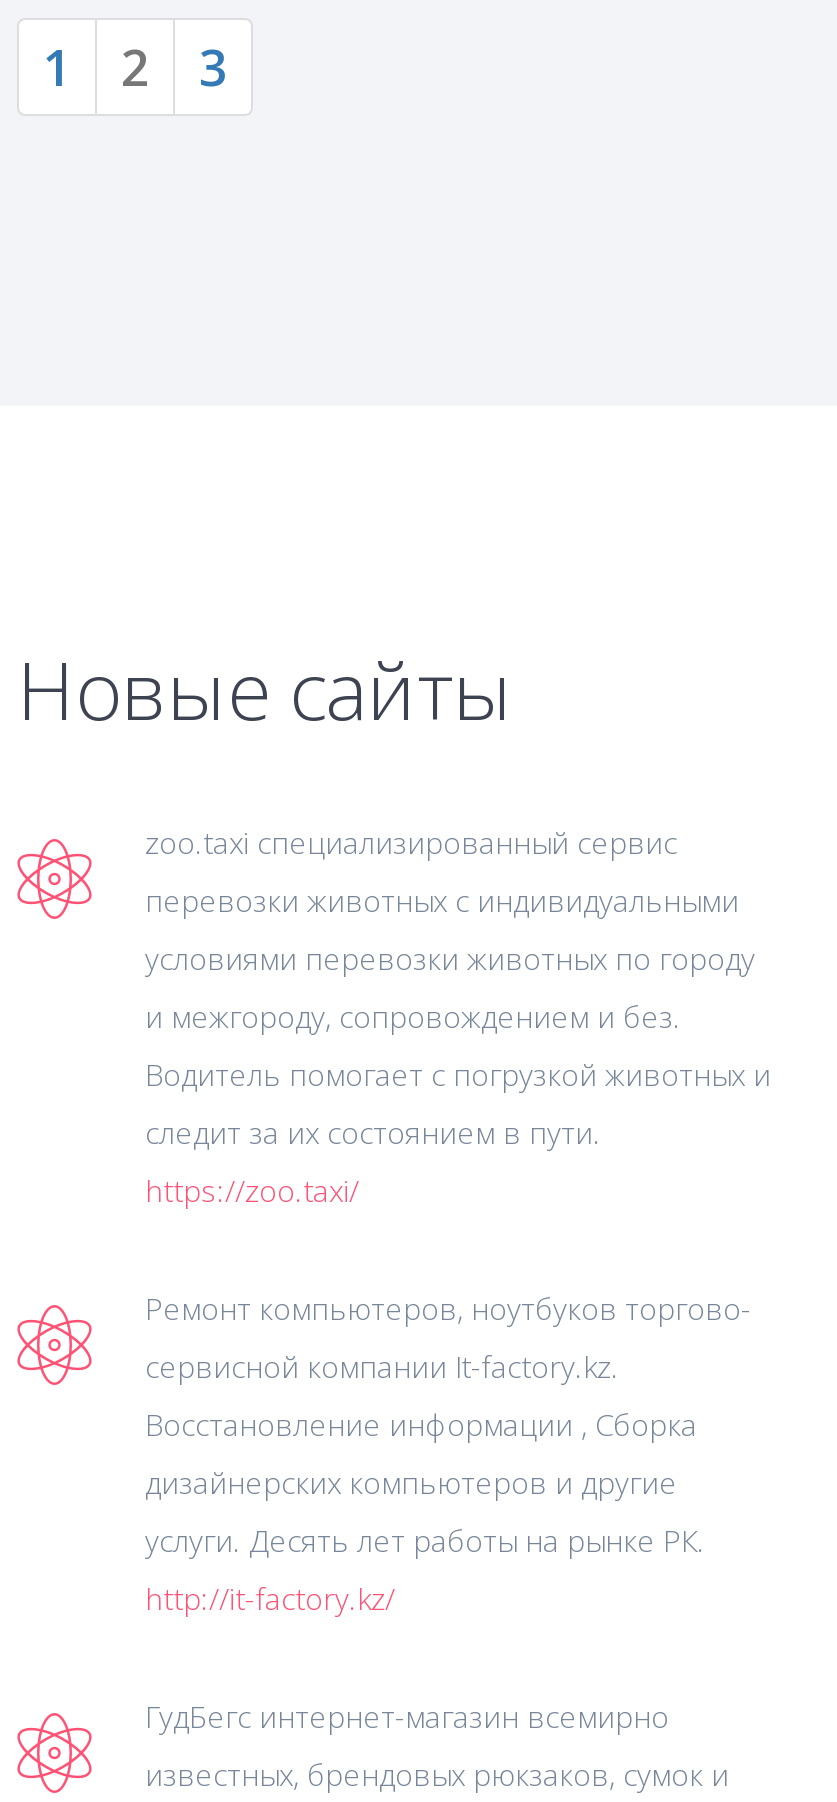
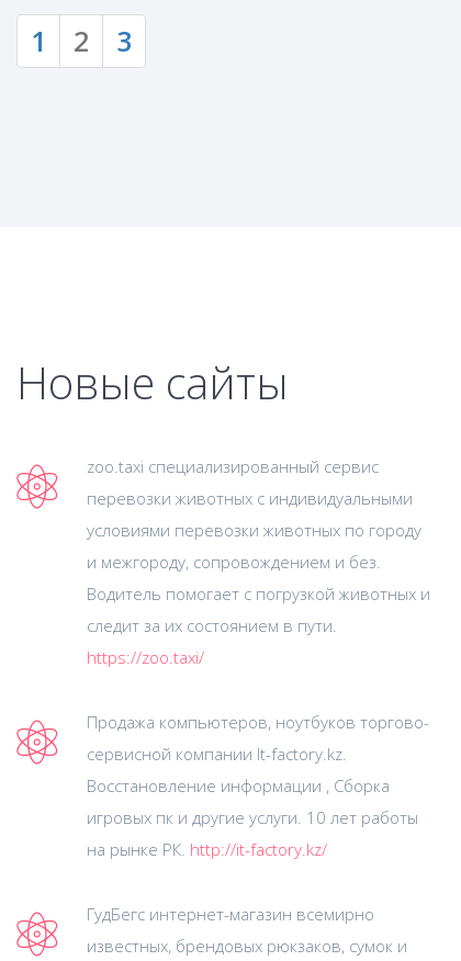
[145,1288,751,1328] Ремонт компьютеров, ноутбуков торгово- -> [87,711,429,733] Продажа компьютеров, ноутбуков торгово-
[145,1462,705,1618] дизайнерских компьютеров и другие | услуги. Десять лет работы на рынке РК. | http://it-factory.kz/ -> [87,806,418,860] игровых пк и другие услуги. 10 лет работы | на рынке РК. http://it-factory.kz/

